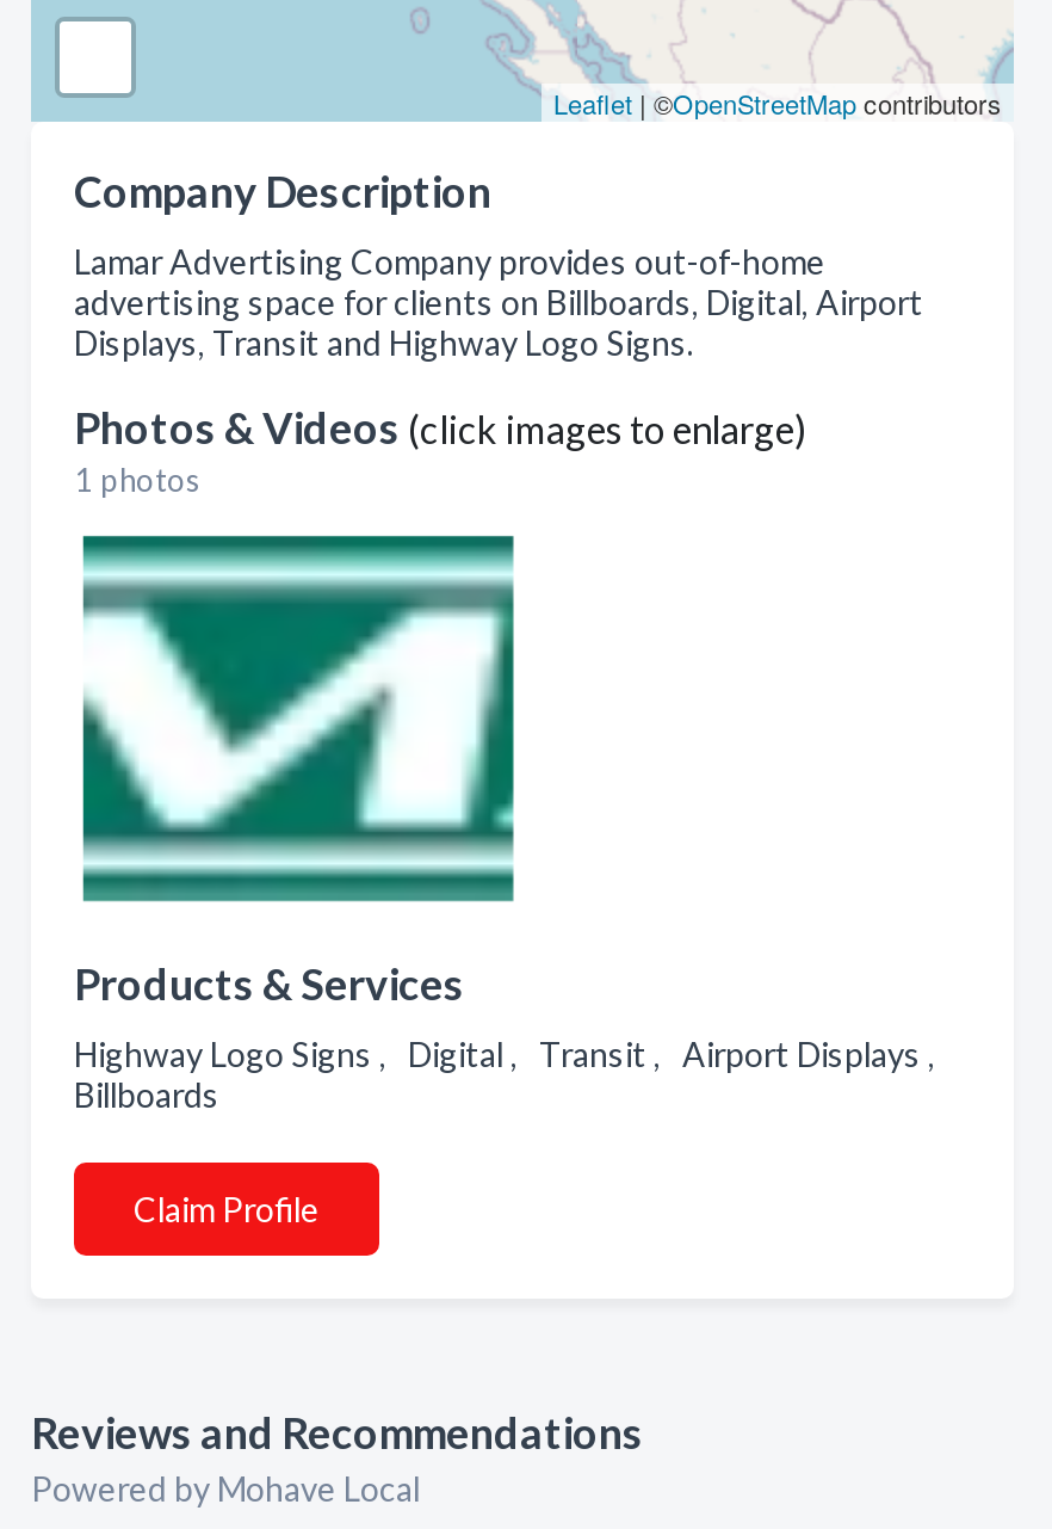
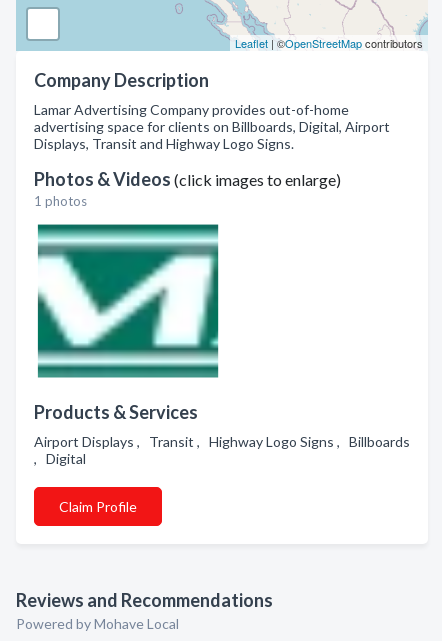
[74,1034,949,1115] Highway Logo Signs , Digital , Transit , Airport Displays , | Billboards -> [34,433,410,467] Airport Displays , Transit , Highway Logo Signs , Billboards | , Digital

